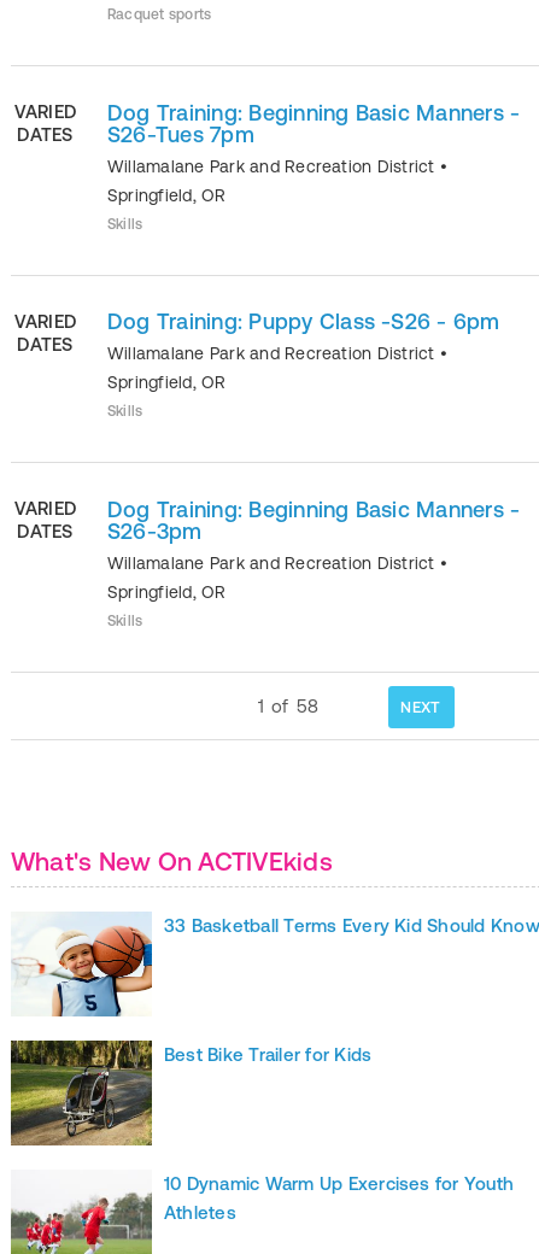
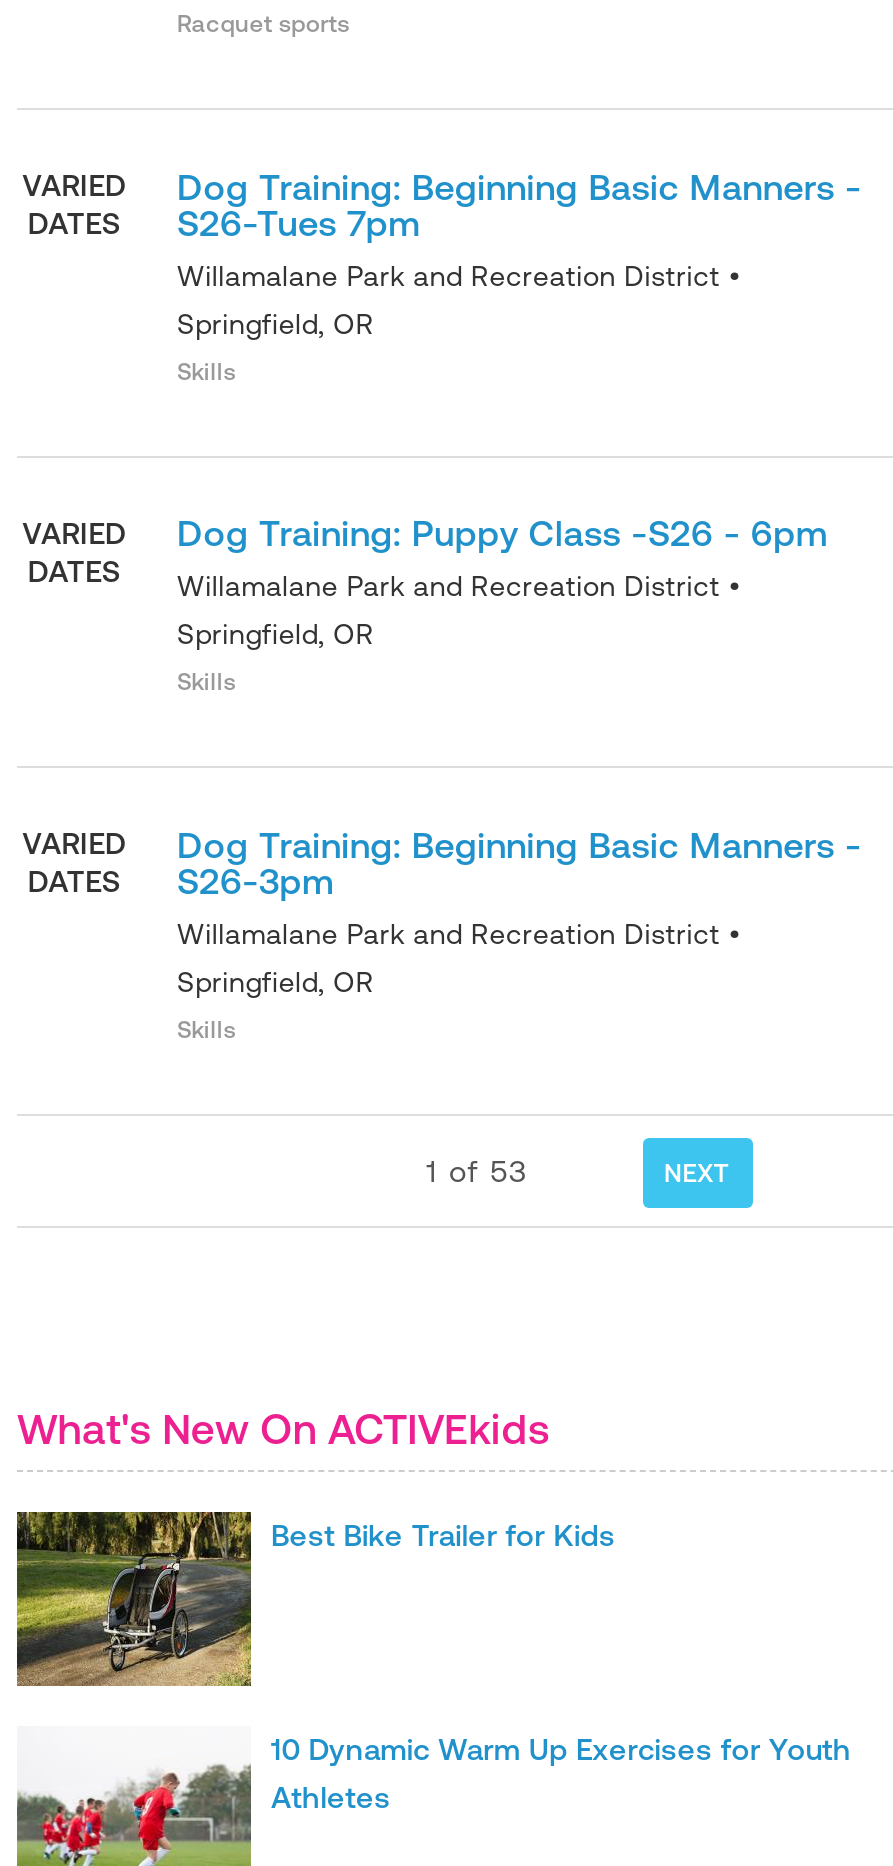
[258,695,319,716] 1 of 58 -> [426,1153,528,1187] 1 of 53
[11,912,539,1018] [image] | 33 Basketball Terms Every Kid Should Know -> none

